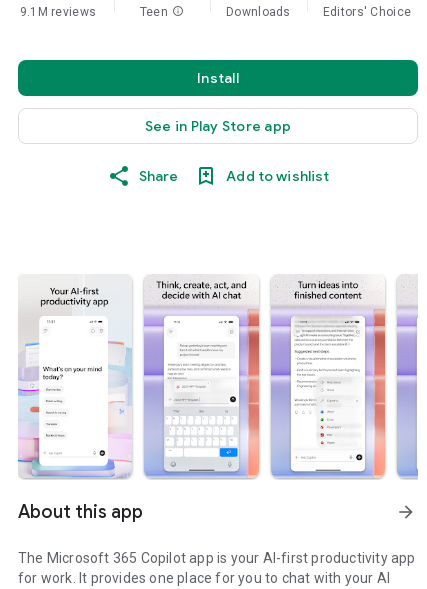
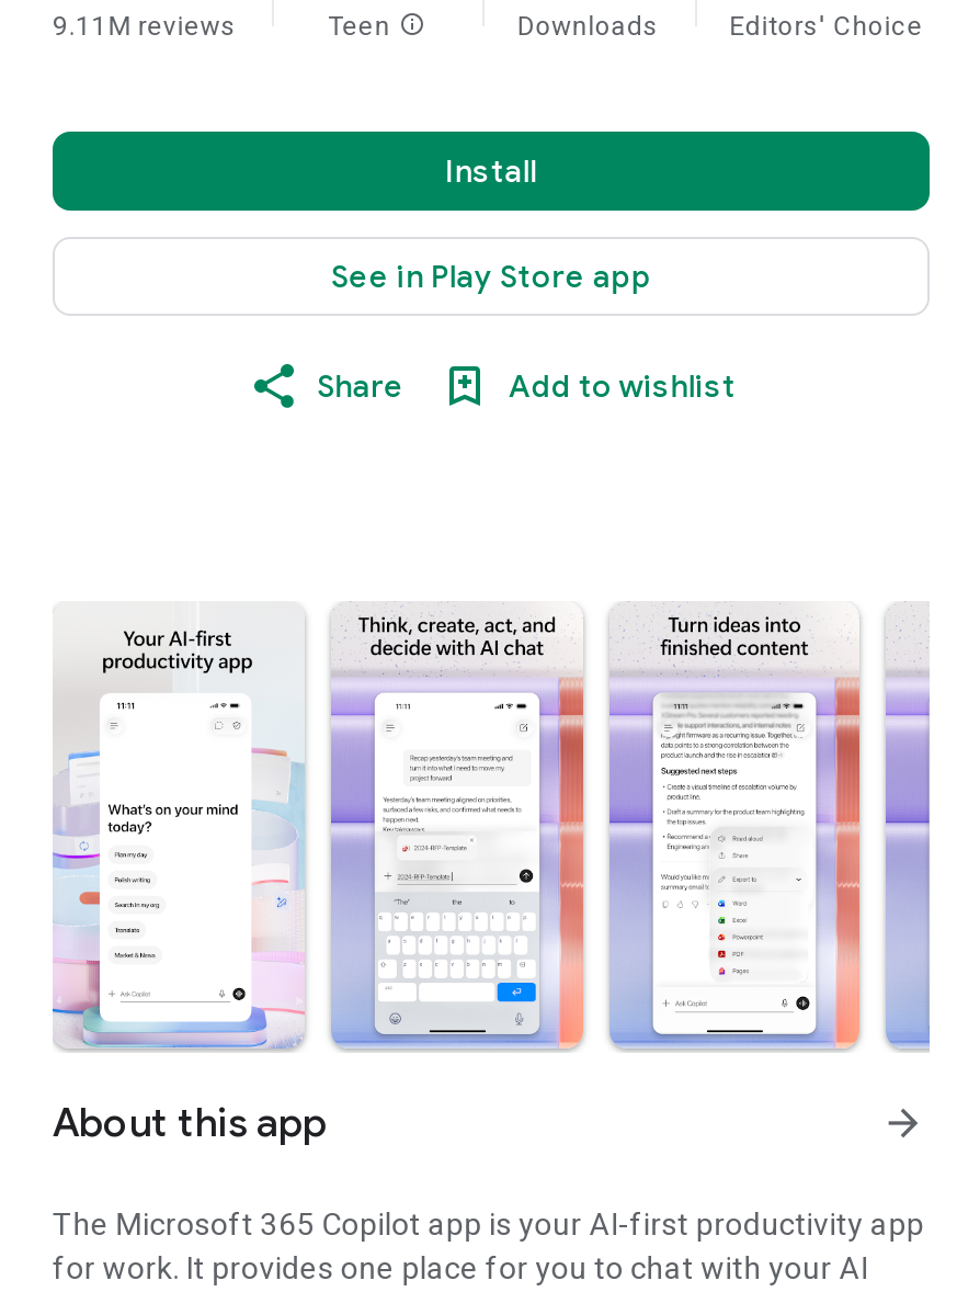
[20,5,96,19] 9.1M reviews -> [53,11,237,42] 9.11M reviews

